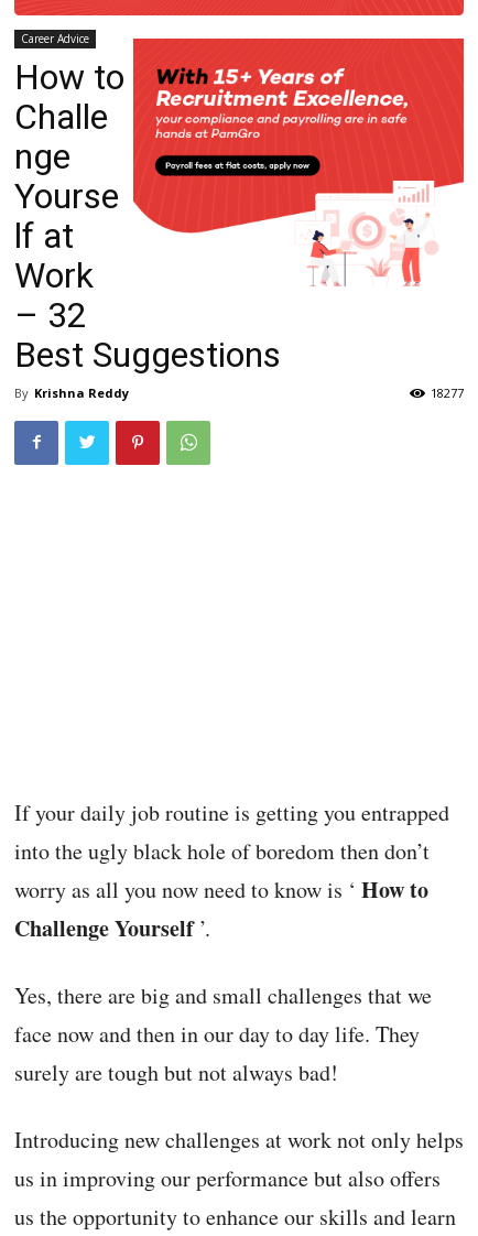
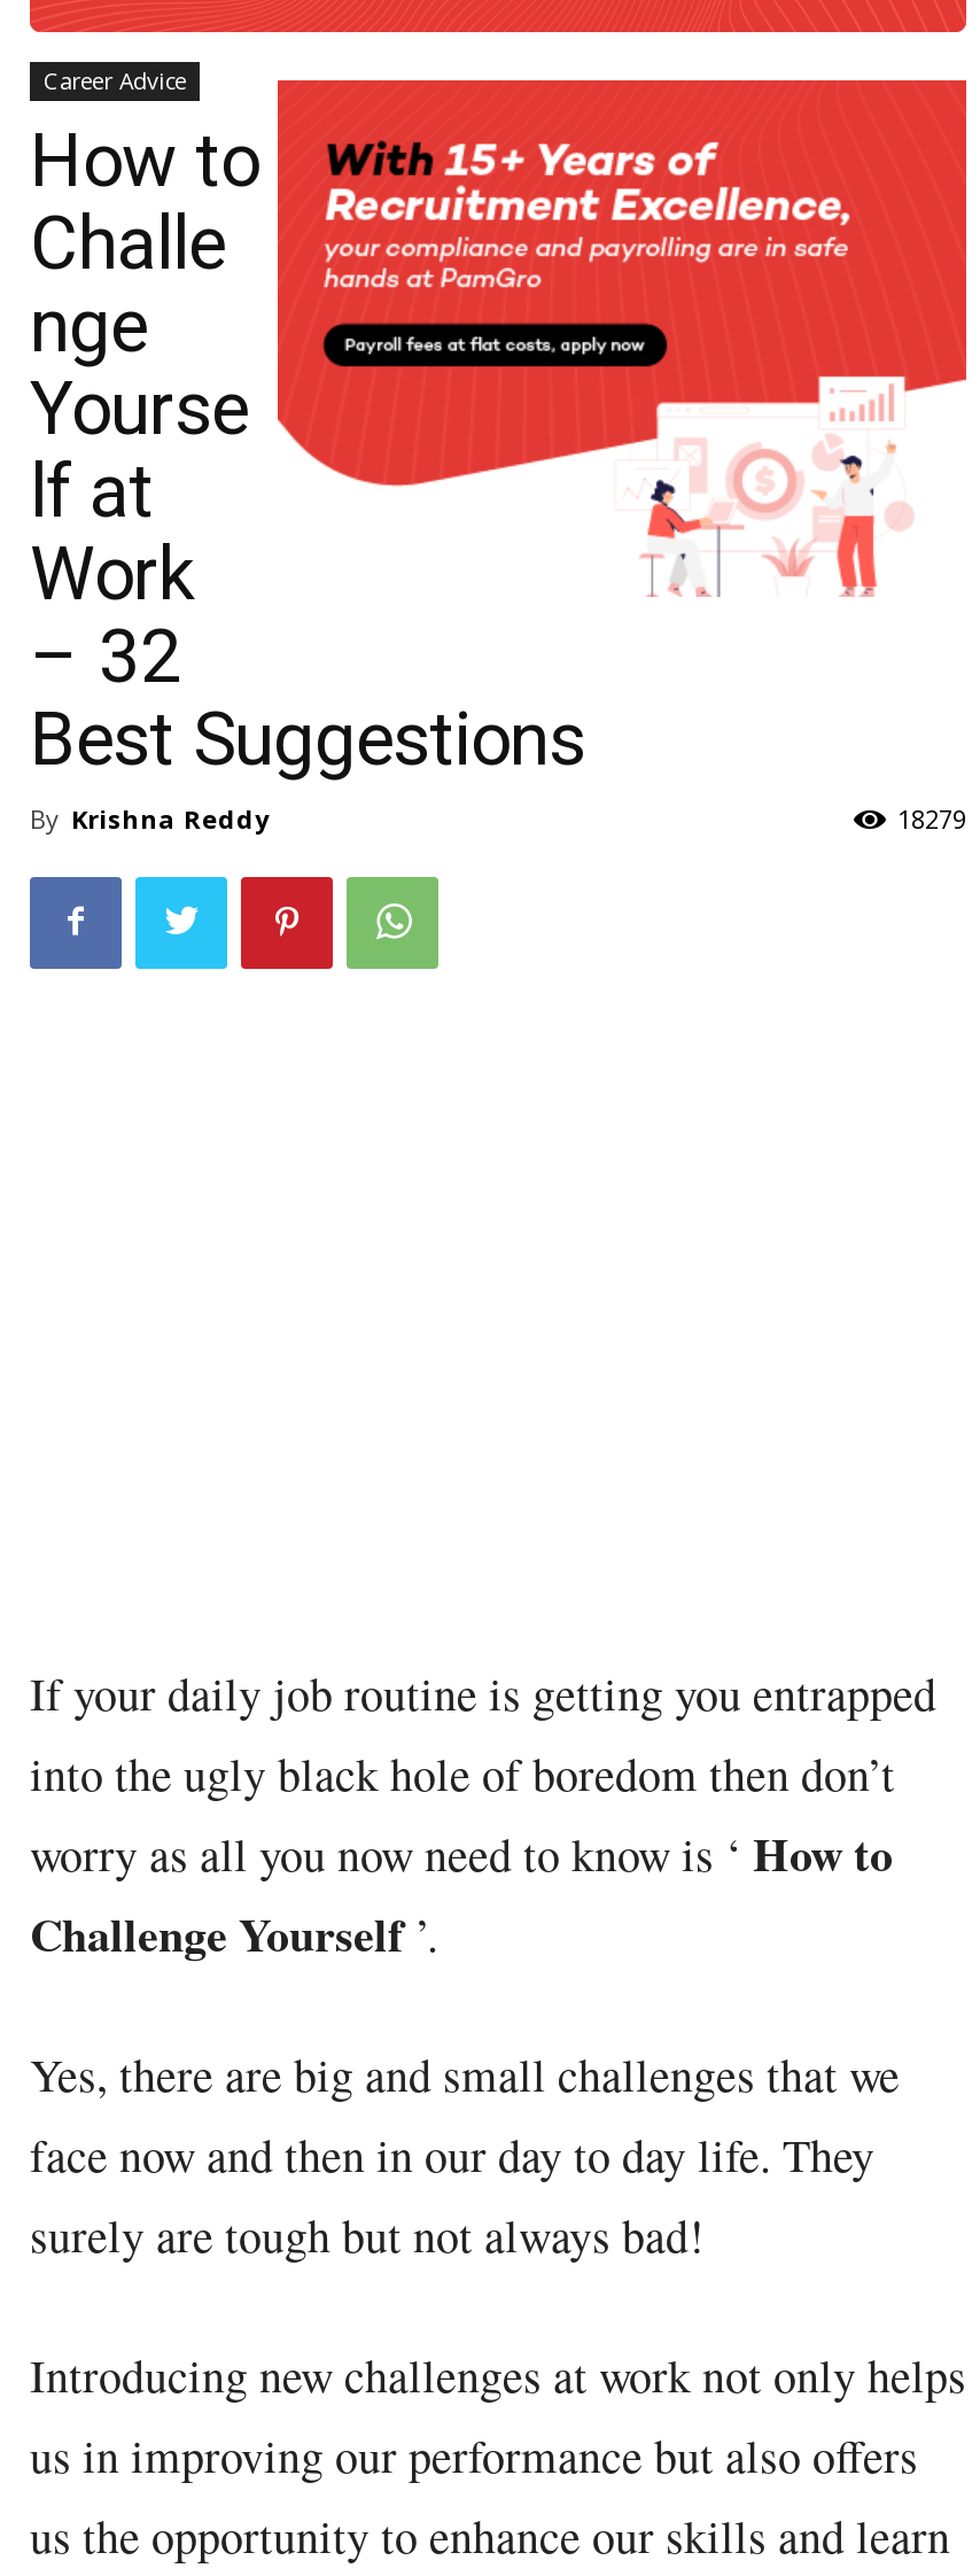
[431,384,464,401] 18277 -> [897,801,966,835] 18279

